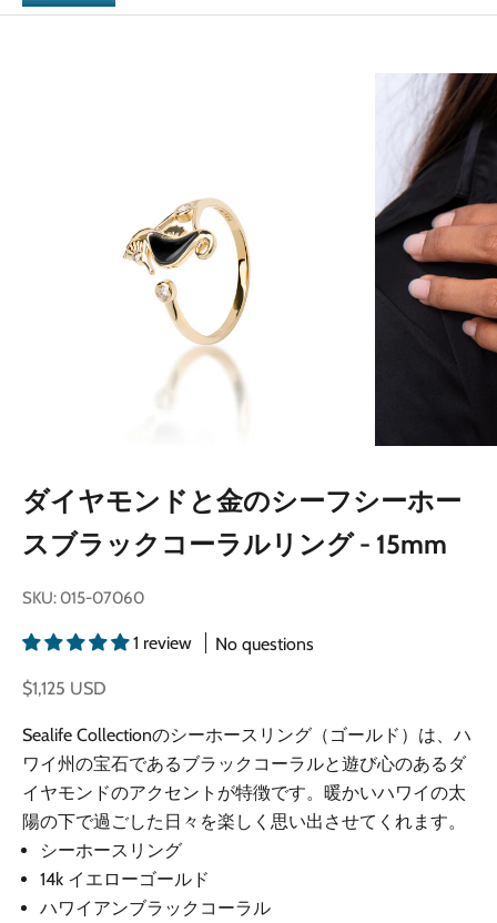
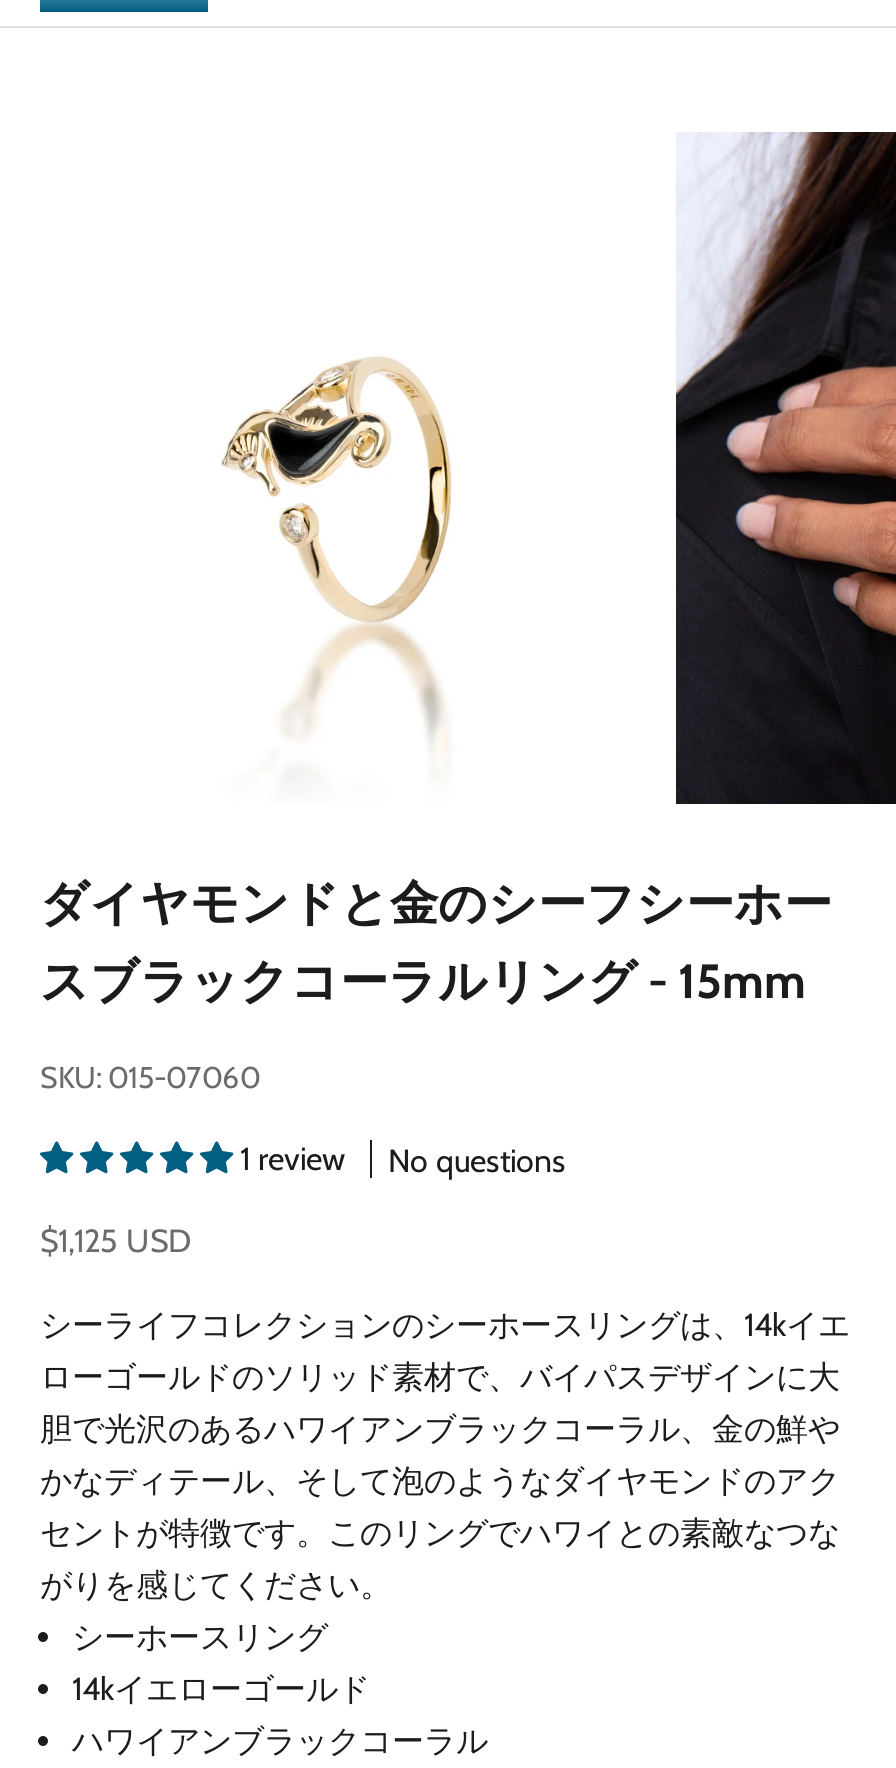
[22,725,471,832] Sealife Collectionのシーホースリング（ゴールド）は、ハ | ワイ州の宝石であるブラックコーラルと遊び心のあるダ | イヤモンドのアクセントが特徴です。暖かいハワイの太 | 陽の下で過ごした日々を楽しく思い出させてくれます。 -> [40,1306,850,1604] シーライフコレクションのシーホースリングは、14kイエ | ローゴールドのソリッド素材で、バイパスデザインに大 | 胆で光沢のあるハワイアンブラックコーラル、金の鮮や | かなディテール、そして泡のようなダイヤモンドのアク | セントが特徴です。このリングでハワイとの素敵なつな | がりを感じてください。
[40,869,210,890] 14k イエローゴールド -> [72,1670,370,1708] 14kイエローゴールド

